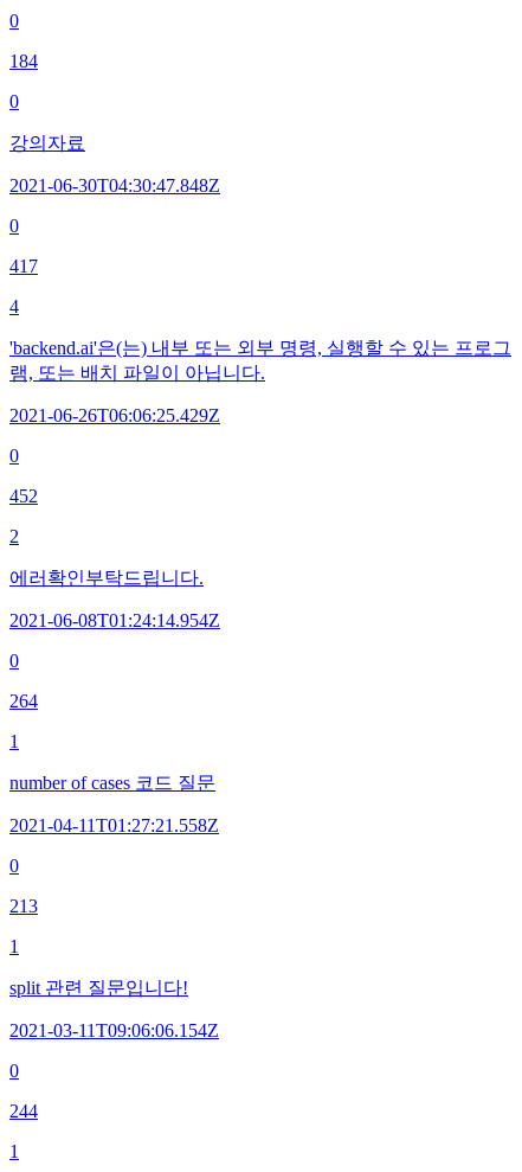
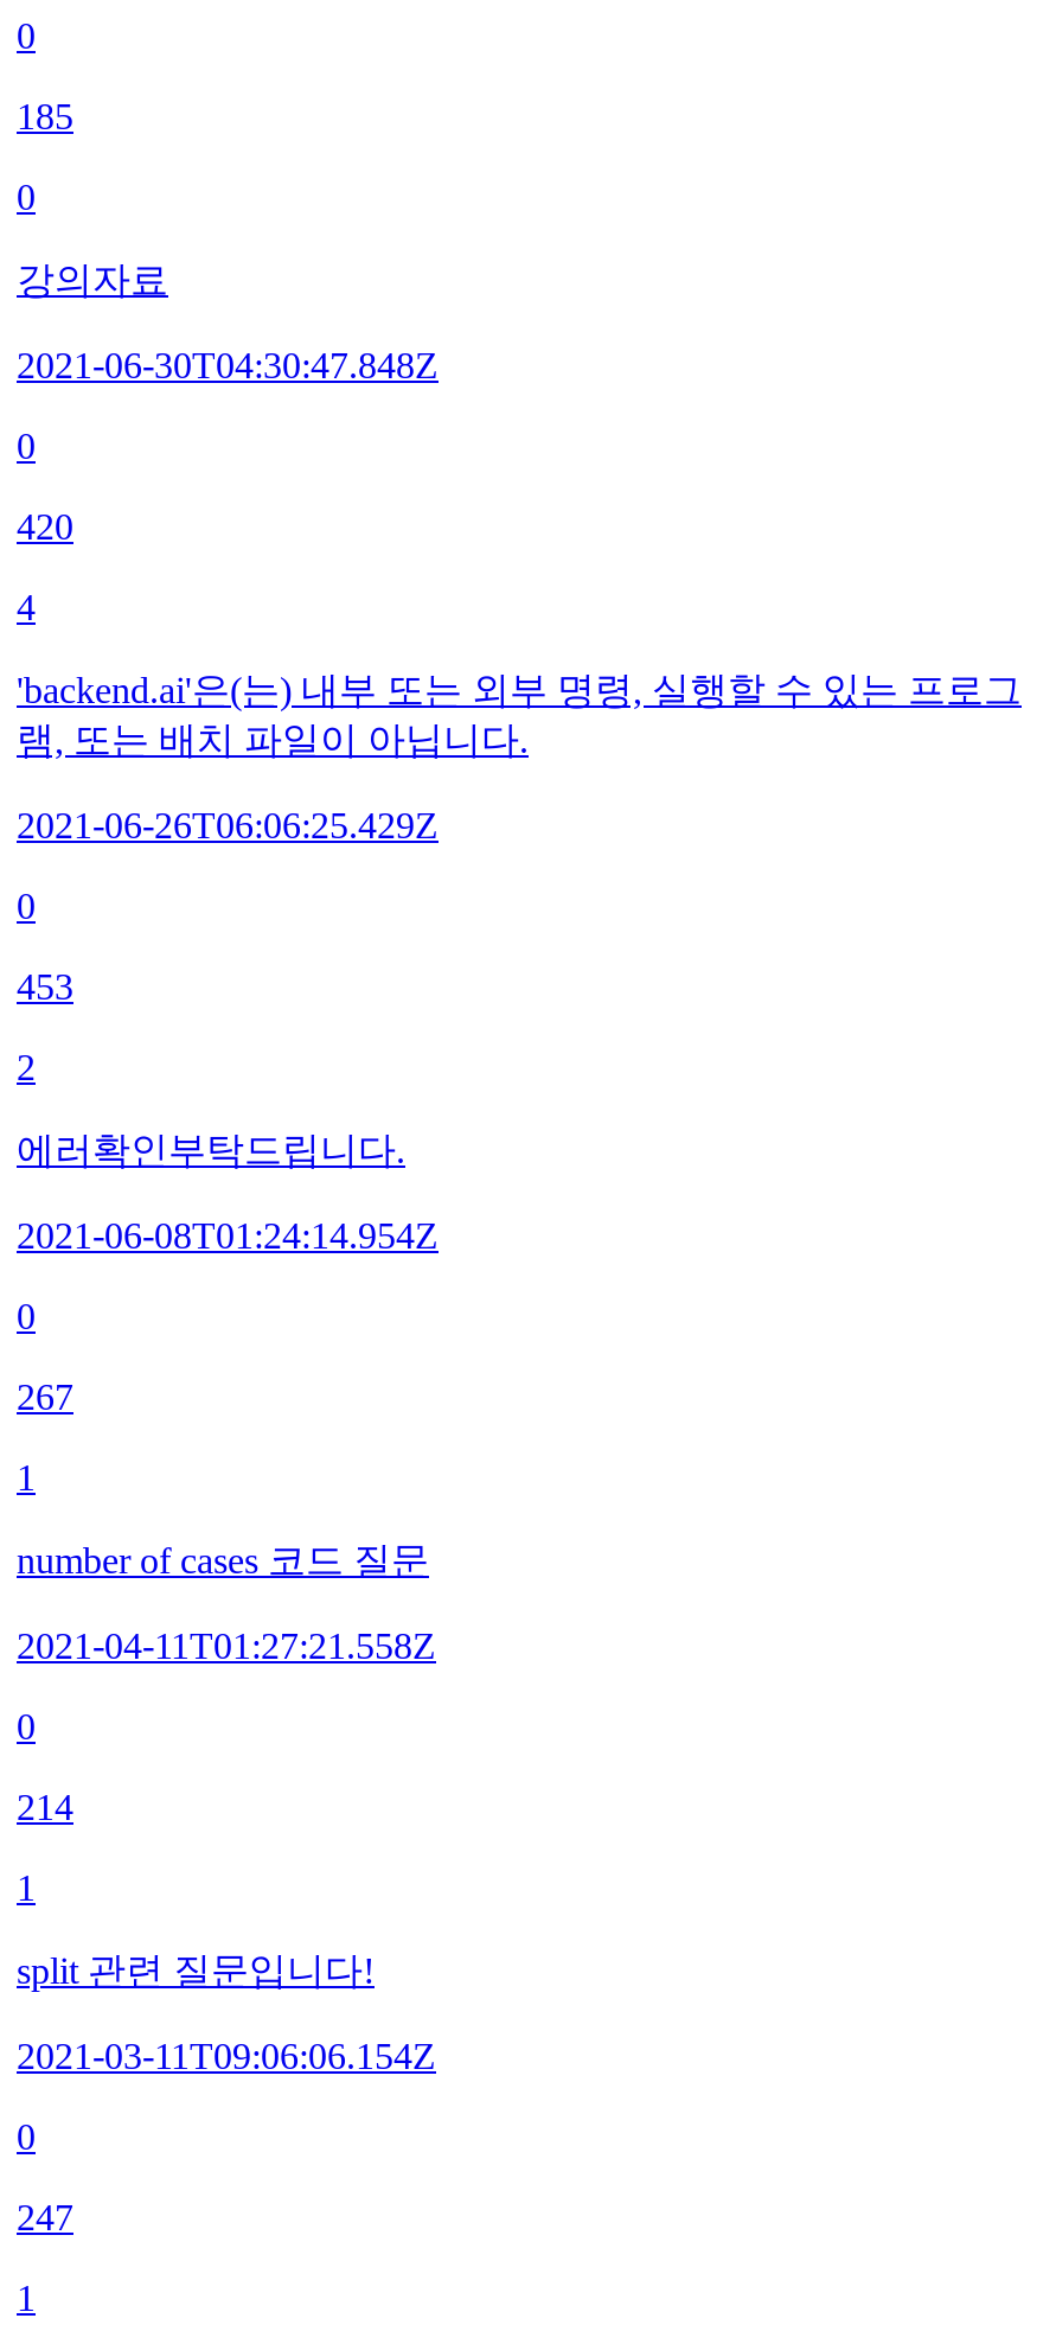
[9,51,38,71] 184 -> [17,96,73,136] 185
[9,256,38,276] 417 -> [17,506,73,546] 420
[9,486,38,506] 452 -> [17,966,73,1006] 453
[9,691,38,711] 264 -> [17,1376,73,1417] 267
[9,896,38,916] 213 -> [17,1787,73,1827] 214
[9,1101,38,1121] 244 -> [17,2197,73,2237] 247

